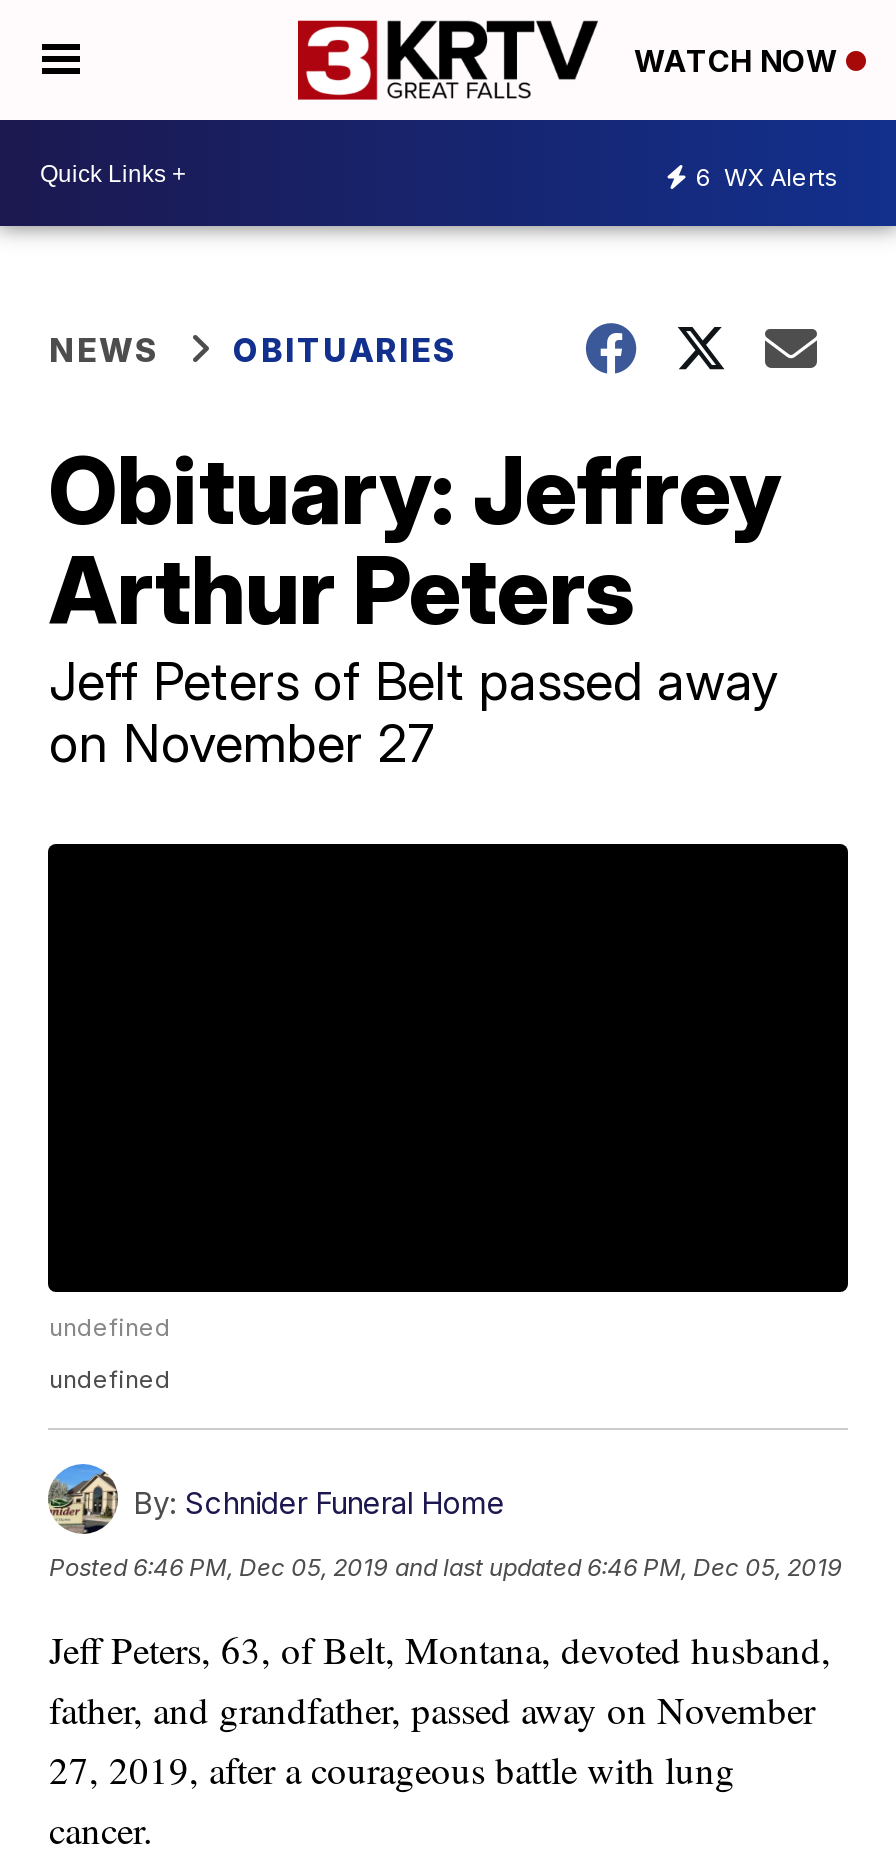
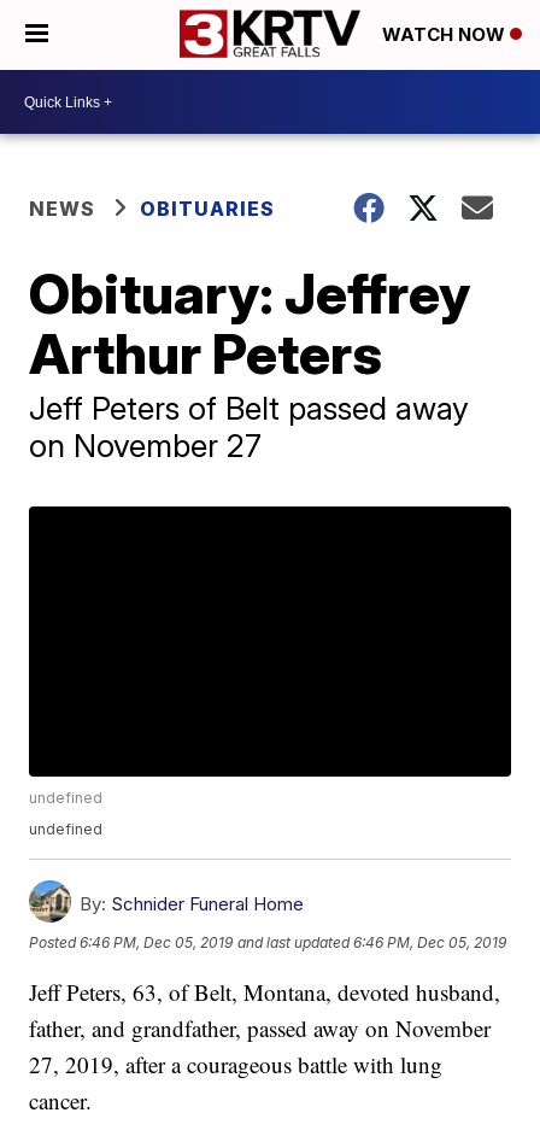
[696,161,838,191] 6 WX Alerts -> none

